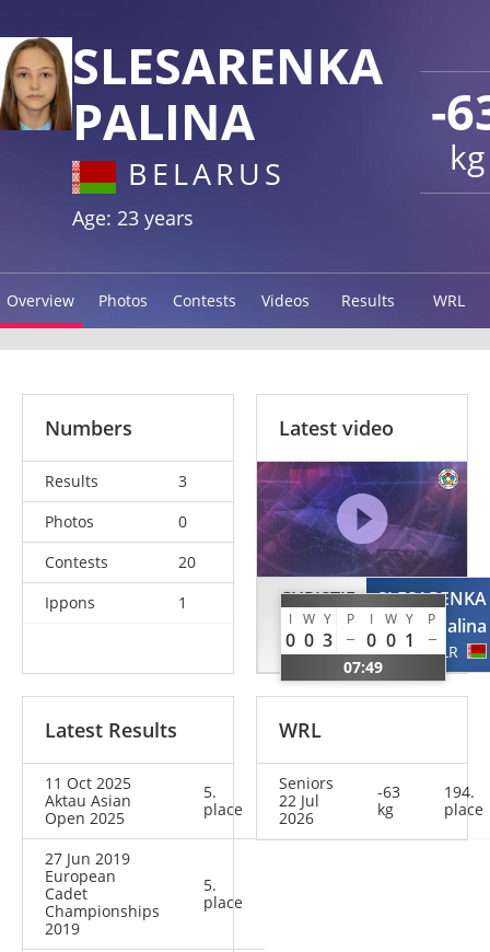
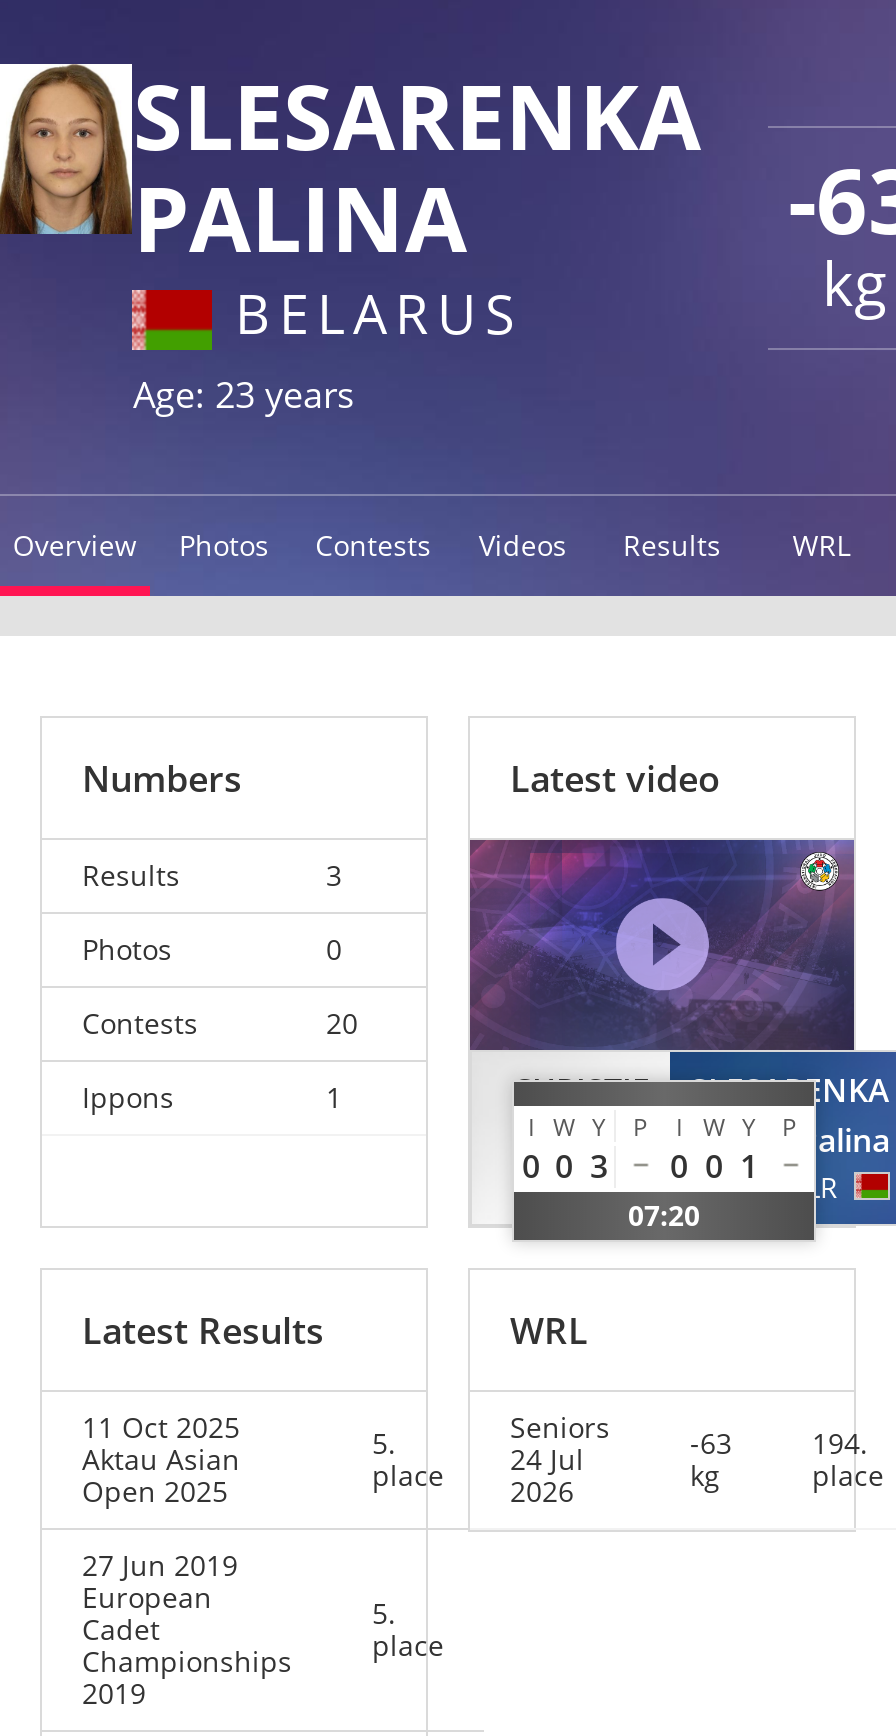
[343,657,383,678] 07:49 -> [628,1197,700,1235] 07:20
[203,790,319,829] place 22 Jul 2026 -> [372,1441,584,1511] place 24 Jul 2026

